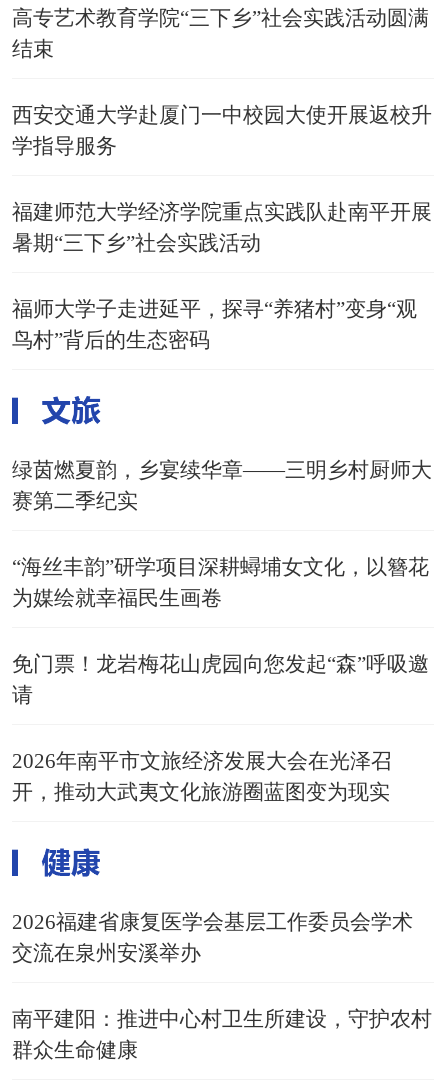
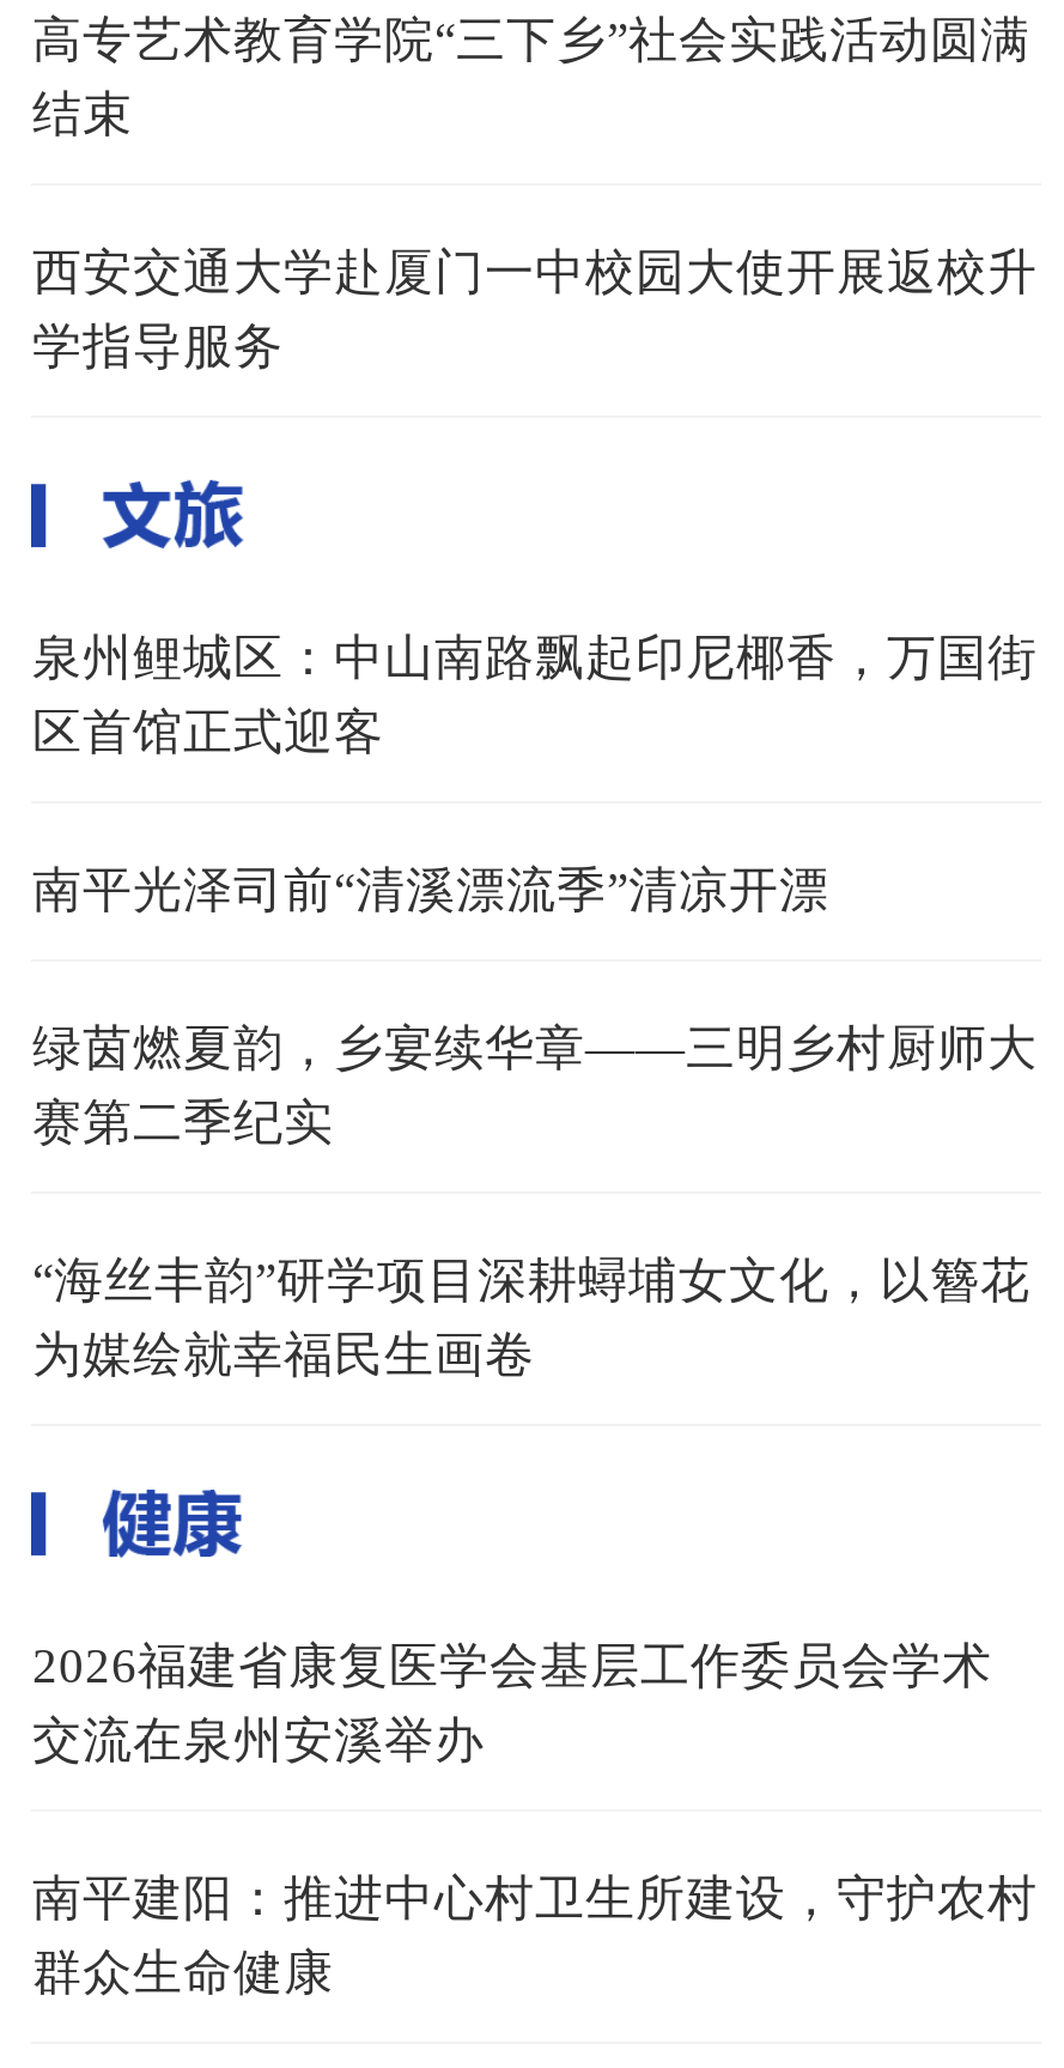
[12,201,432,254] 福建师范大学经济学院重点实践队赴南平开展 | 暑期“三下乡”社会实践活动 -> [32,630,1037,757] 泉州鲤城区：中山南路飘起印尼椰香，万国街 | 区首馆正式迎客
[12,298,417,351] 福师大学子走进延平，探寻“养猪村”变身“观 | 鸟村”背后的生态密码 -> [32,862,829,915] 南平光泽司前“清溪漂流季”清凉开漂
[12,653,429,803] 免门票！龙岩梅花山虎园向您发起“森”呼吸邀 | 请 | 2026年南平市文旅经济发展大会在光泽召 | 开，推动大武夷文化旅游圈蓝图变为现实 -> none

